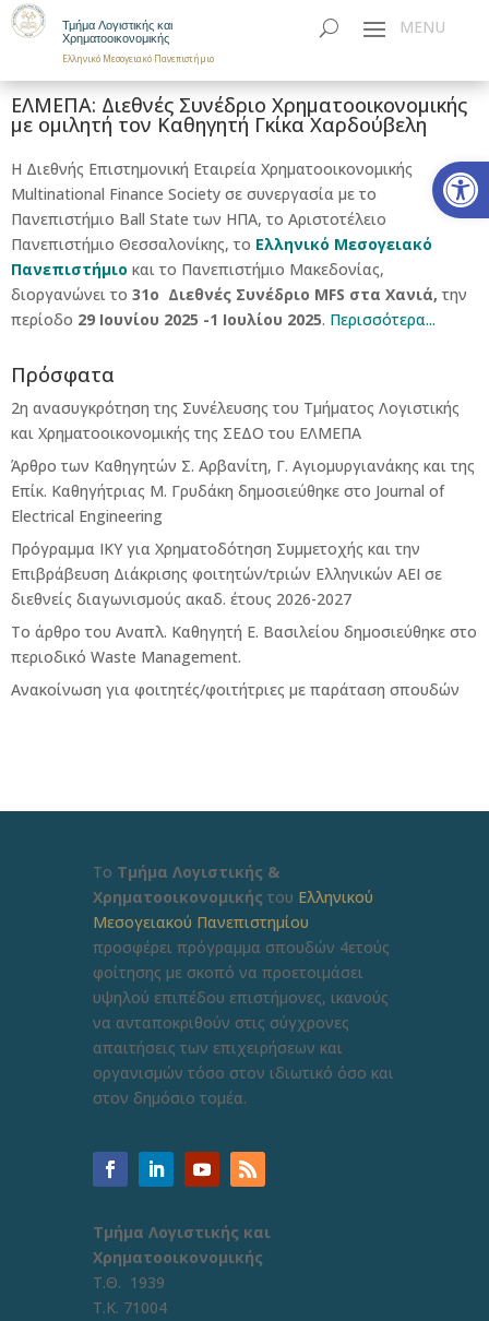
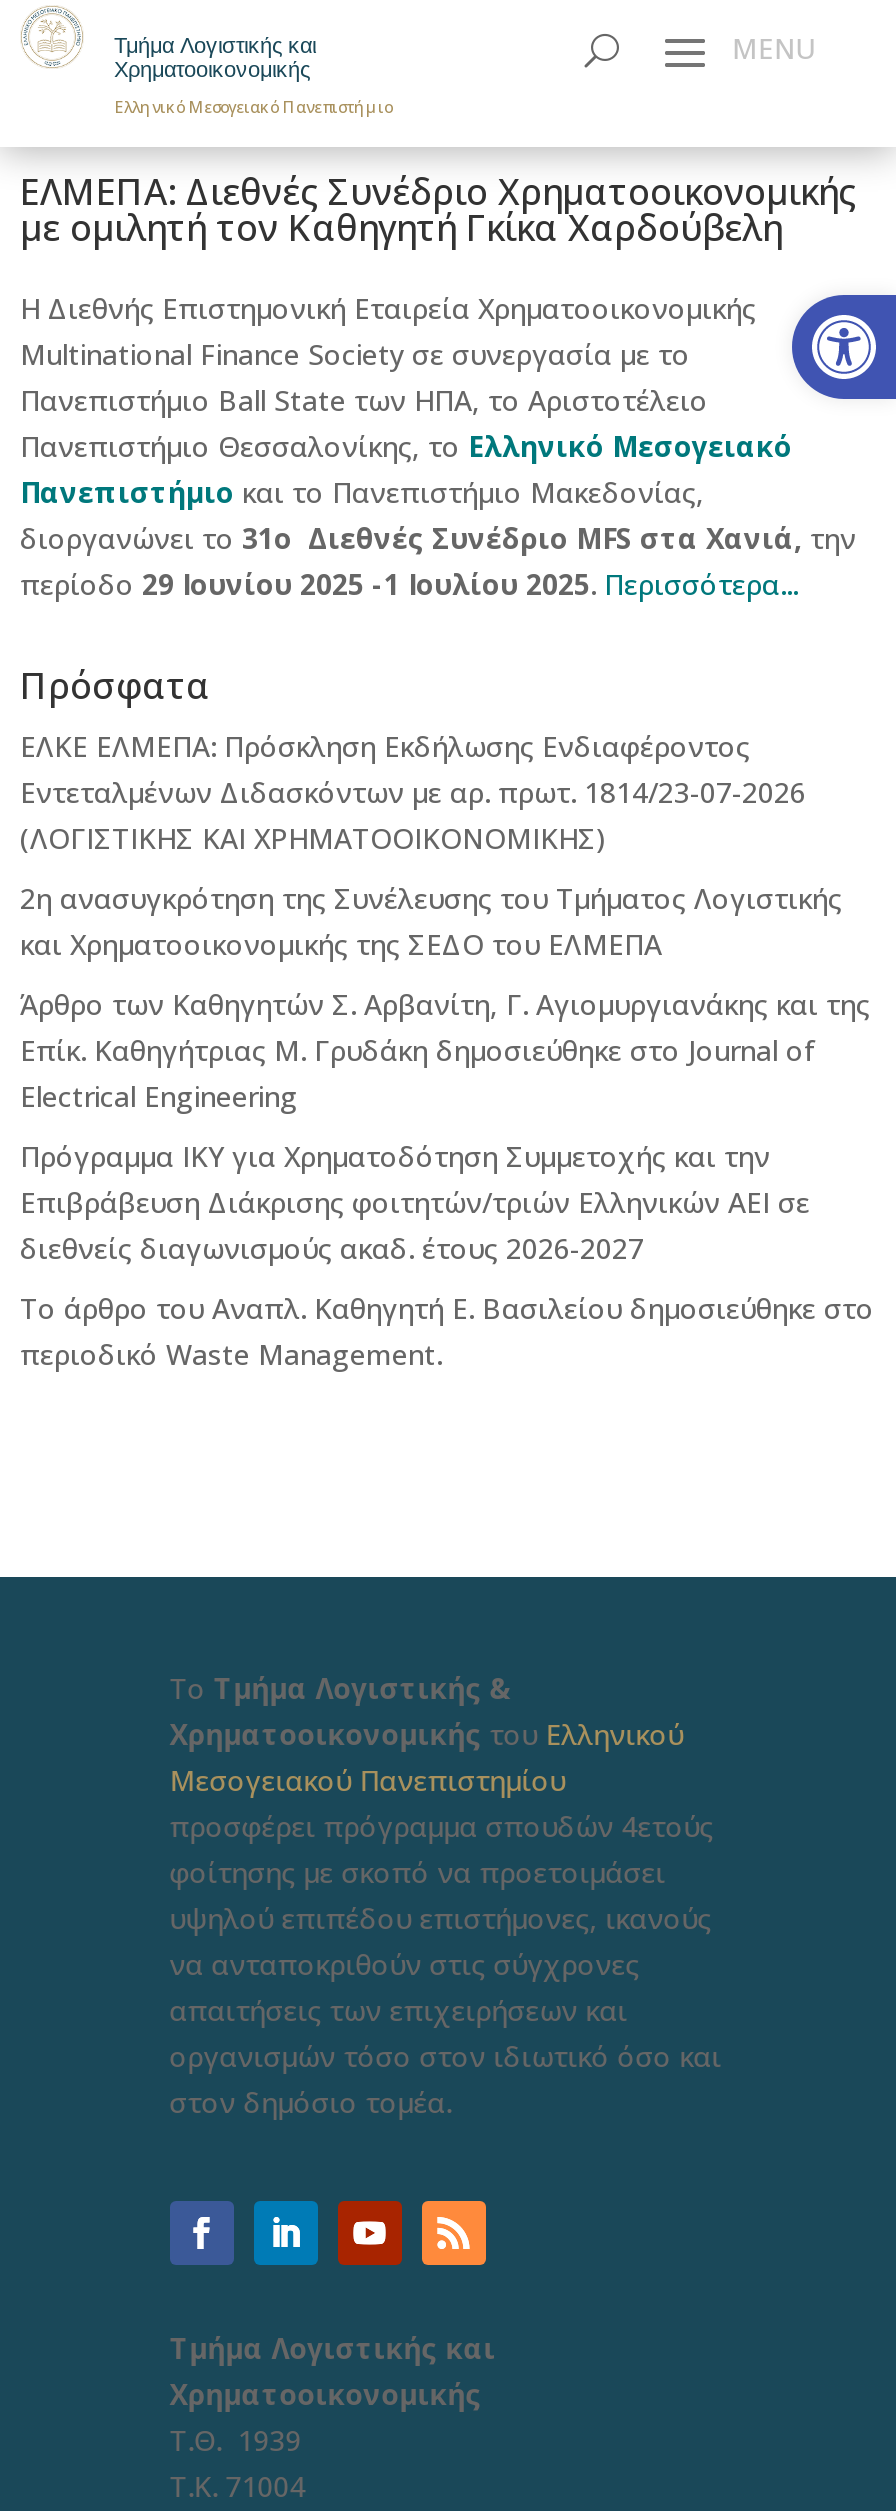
none -> [20,727,806,857] ΕΛΚΕ ΕΛΜΕΠΑ: Πρόσκληση Εκδήλωσης Ενδιαφέροντος | Εντεταλμένων Διδασκόντων με αρ. πρωτ. 1814/23-07-2026 | (ΛΟΓΙΣΤΙΚΗΣ ΚΑΙ ΧΡΗΜΑΤΟΟΙΚΟΝΟΜΙΚΗΣ)
moved [11,397,477,667] -> [20,879,874,1373]: 2η ανασυγκρότηση της Συνέλευσης του Τμήματος Λογιστικής | και Χρηματοοικονομικής της ΣΕΔΟ του ΕΛΜΕΠΑ | Άρθρο των Καθηγητών Σ. Αρβανίτη, Γ. Αγιομυργιανάκης και της | ... | Το άρθρο του Αναπλ. Καθηγητή Ε. Βασιλείου δημοσιεύθηκε στο | περιοδικό Waste Management.
[11,679,460,700] Ανακοίνωση για φοιτητές/φοιτήτριες με παράταση σπουδών -> none

